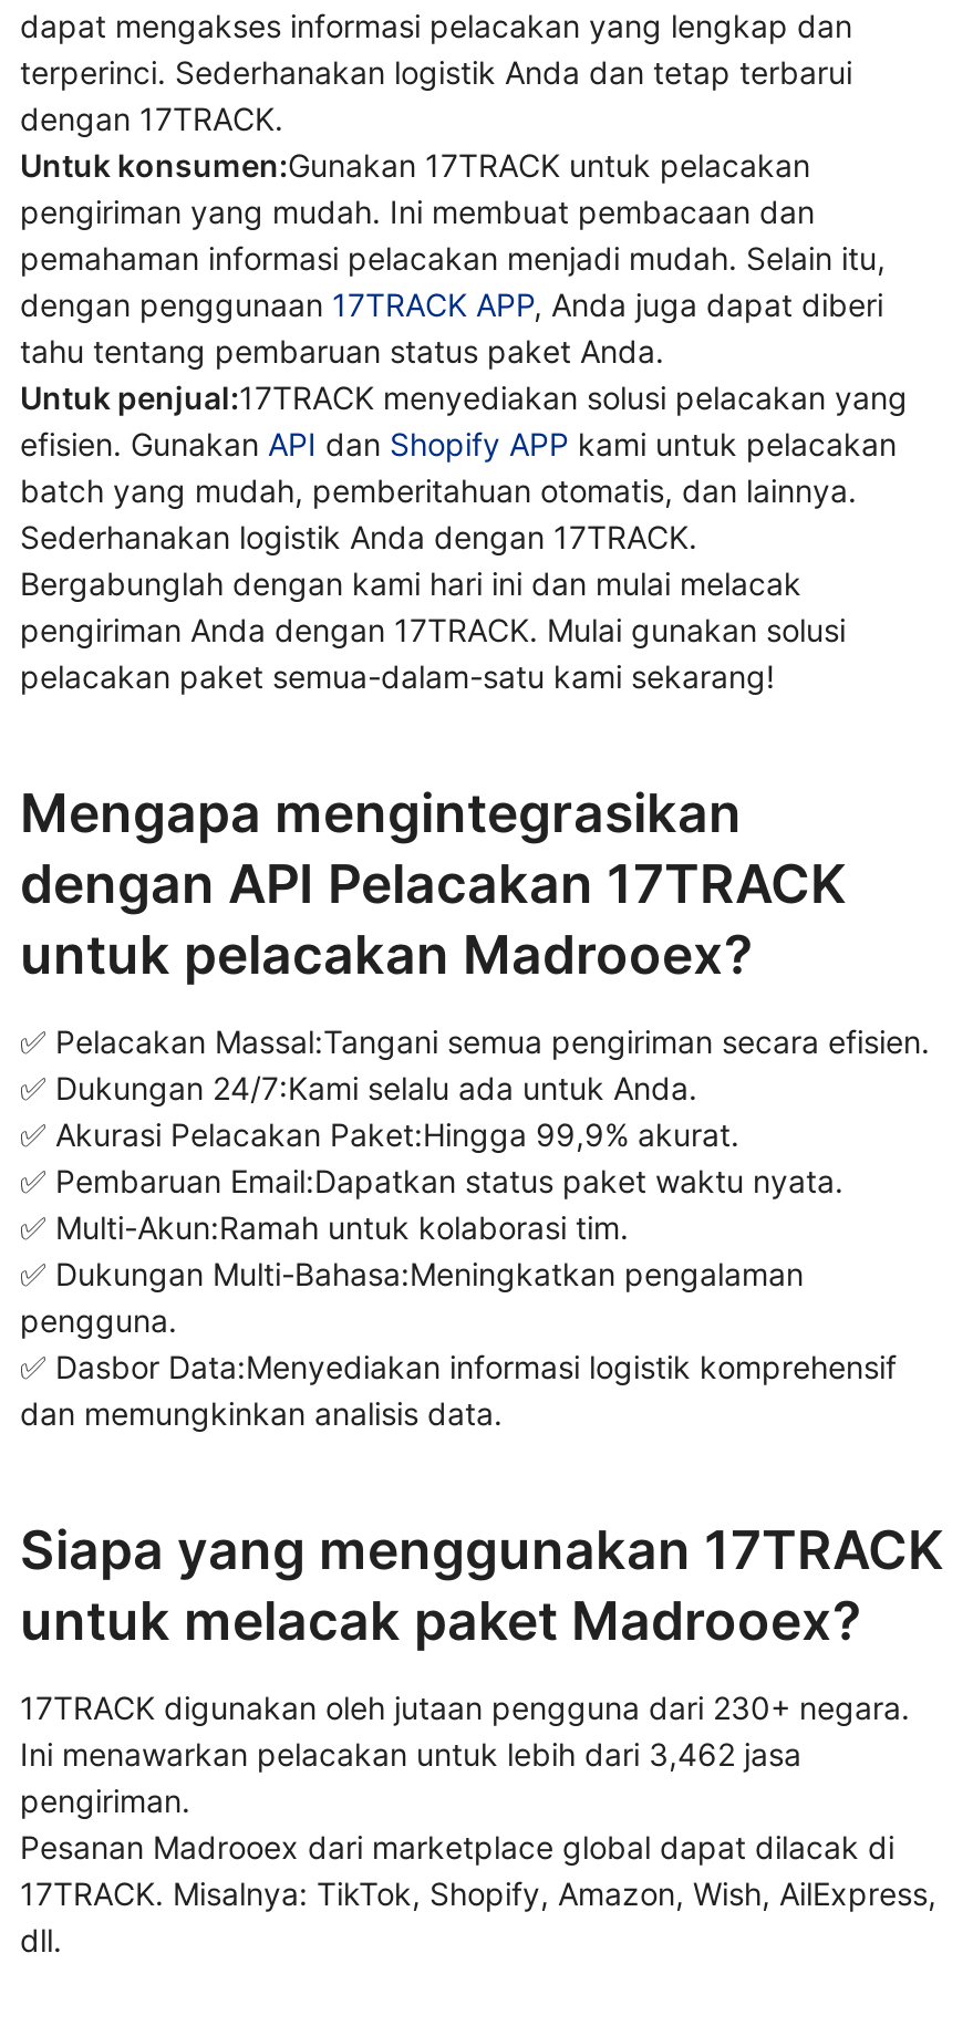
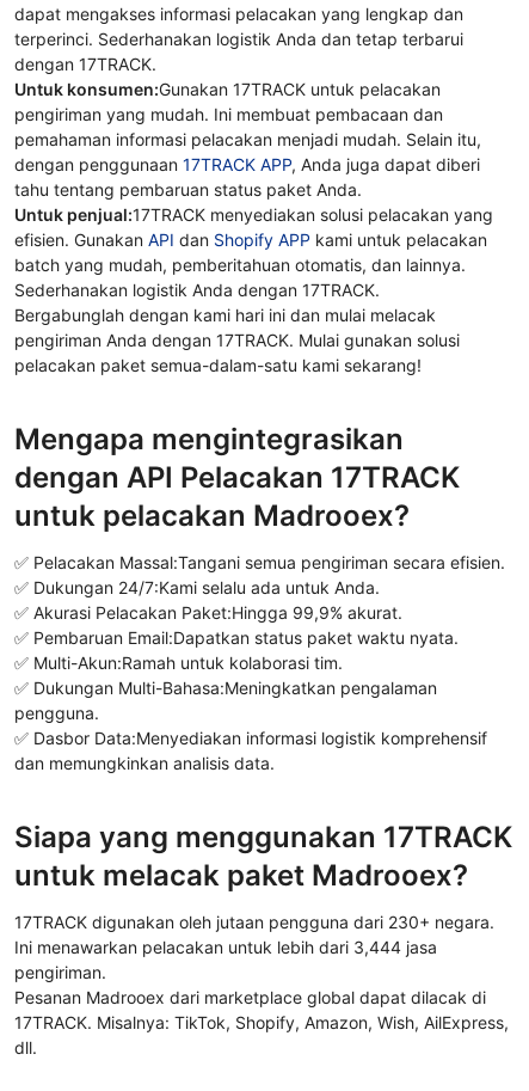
[20,1735,801,1773] Ini menawarkan pelacakan untuk lebih dari 3,462 jasa -> [14,937,437,957] Ini menawarkan pelacakan untuk lebih dari 3,444 jasa

